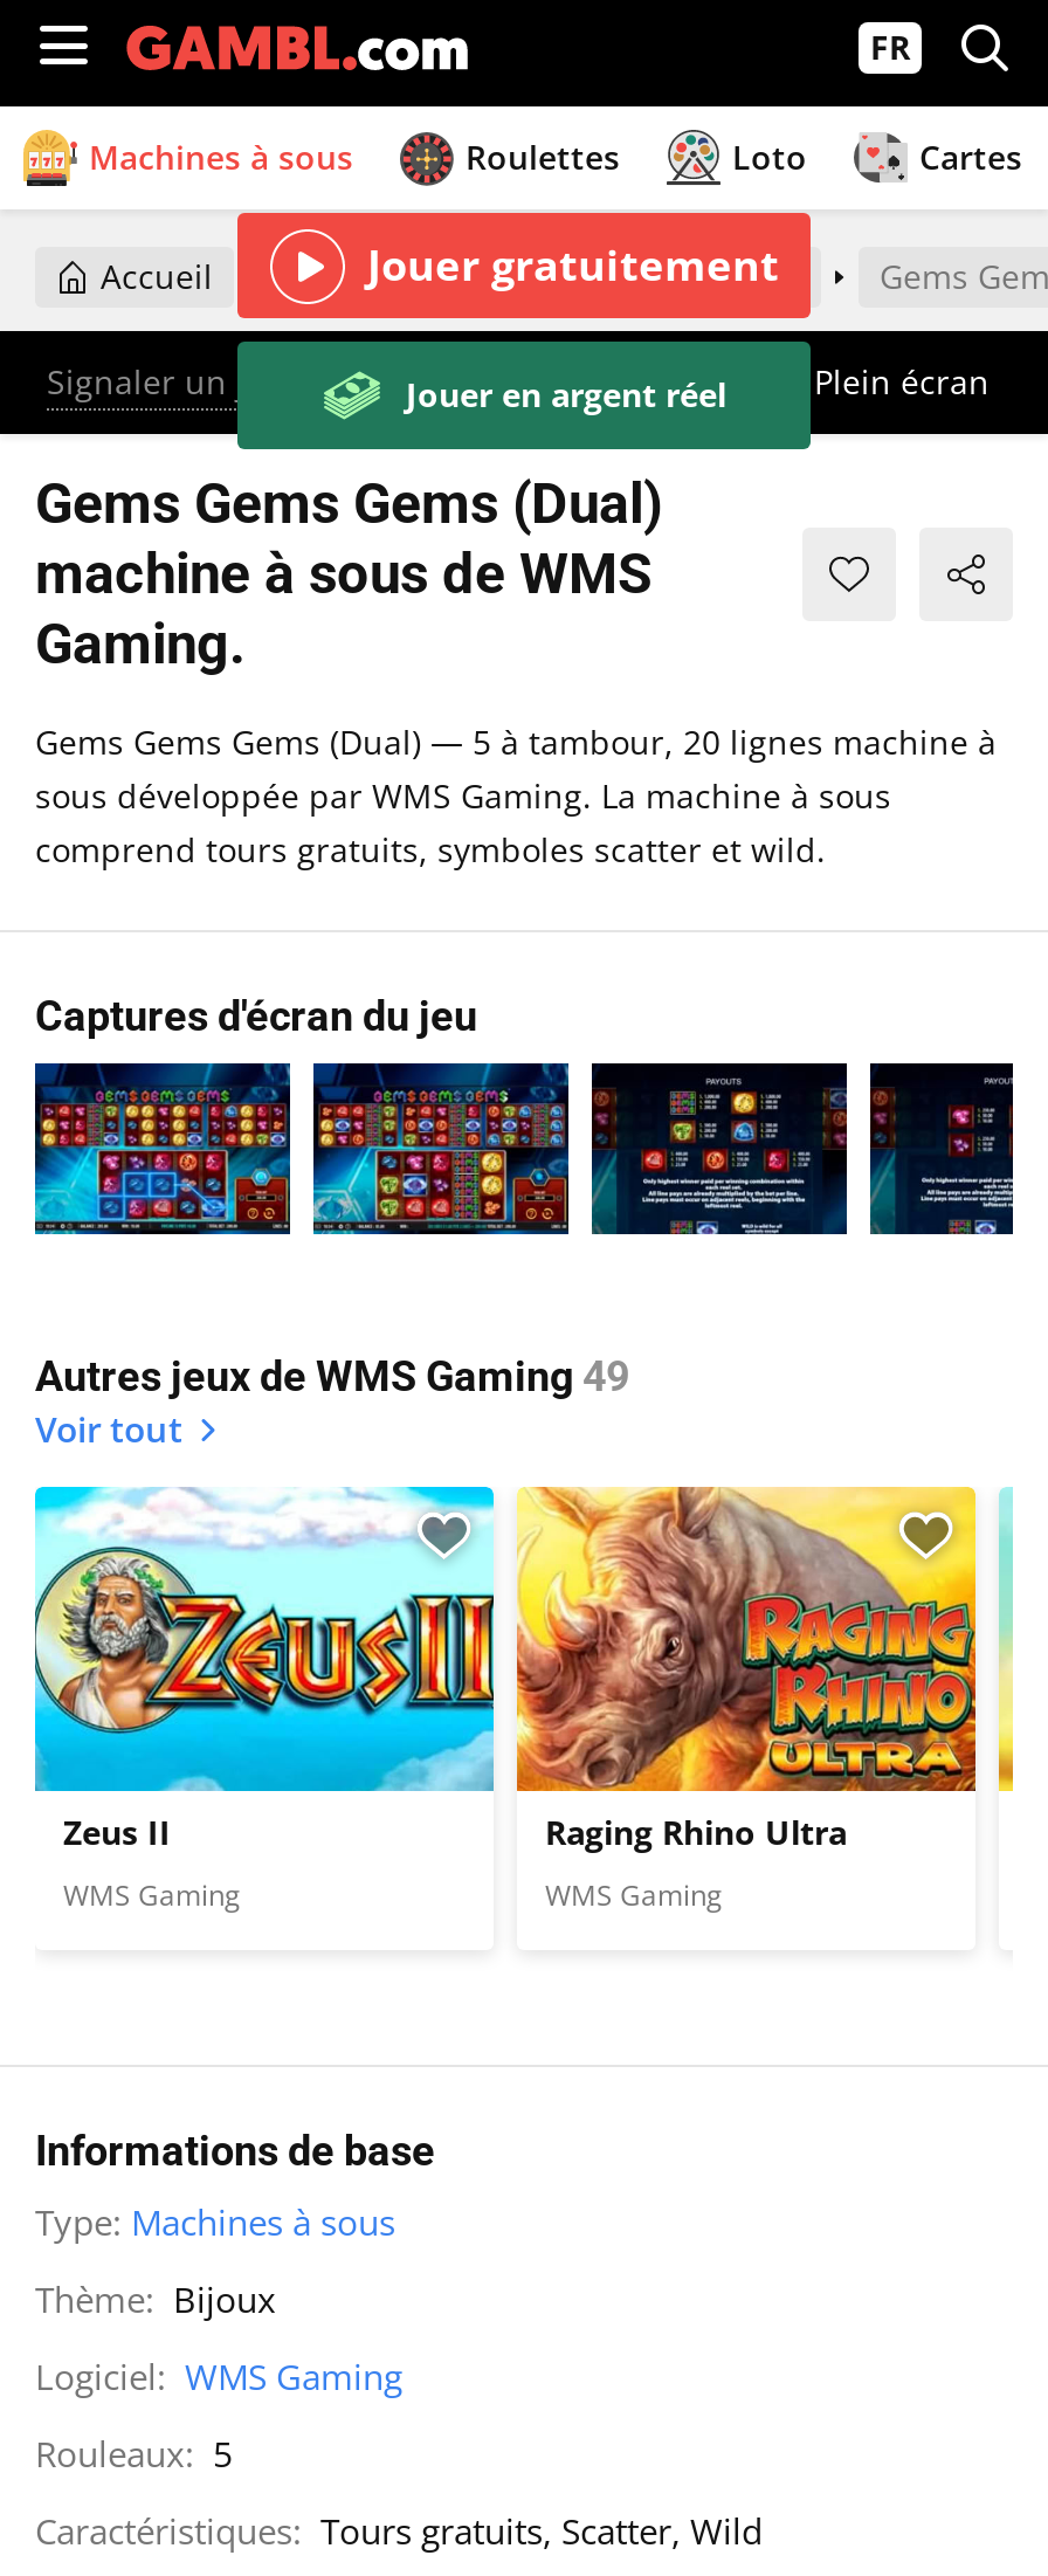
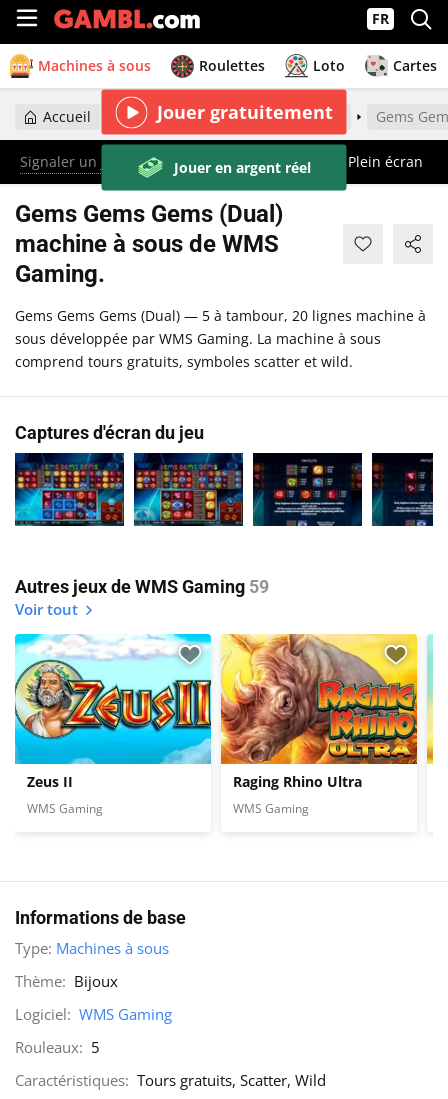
[35,1352,629,1401] Autres jeux de WMS Gaming 49 -> [15,576,269,597] Autres jeux de WMS Gaming 59

